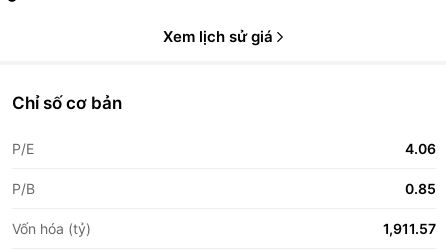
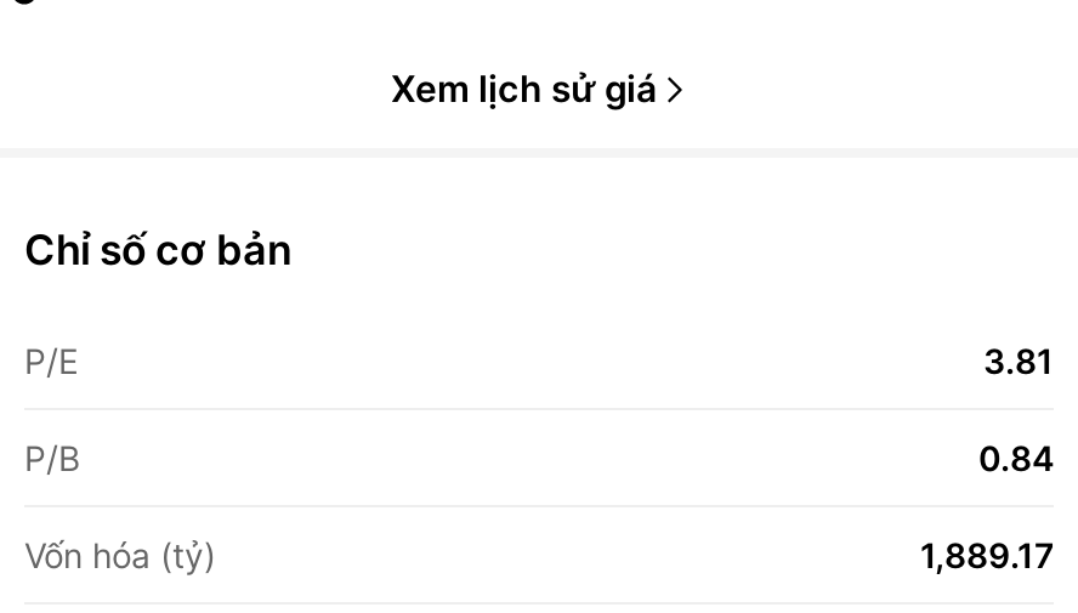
[405,140,436,157] 4.06 -> [983,340,1054,382] 3.81
[405,180,436,197] 0.85 -> [978,437,1054,479] 0.84
[383,220,436,237] 1,911.57 -> [920,535,1054,576] 1,889.17

